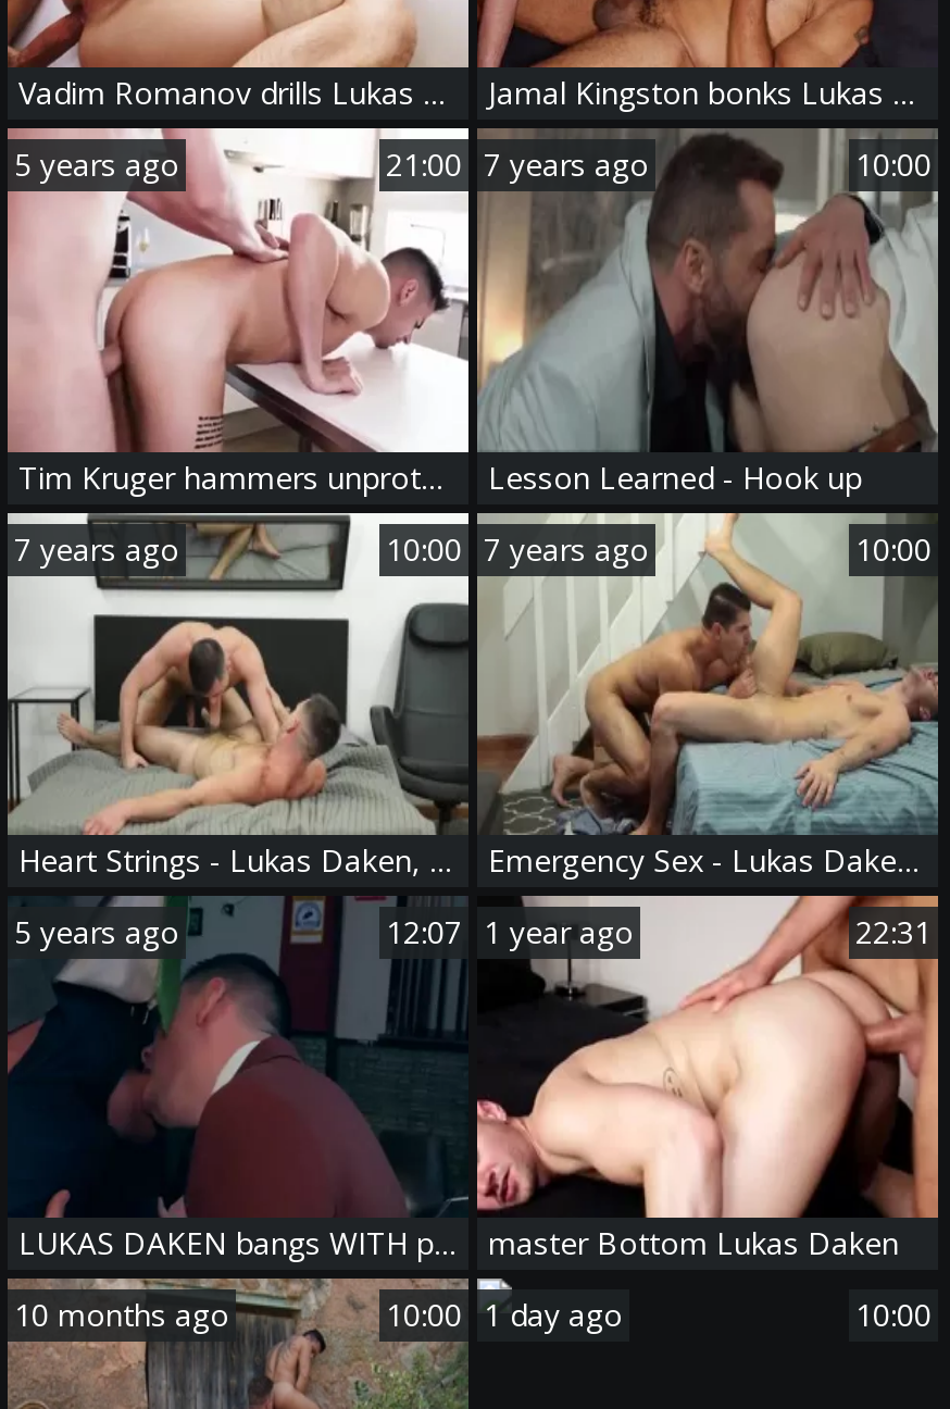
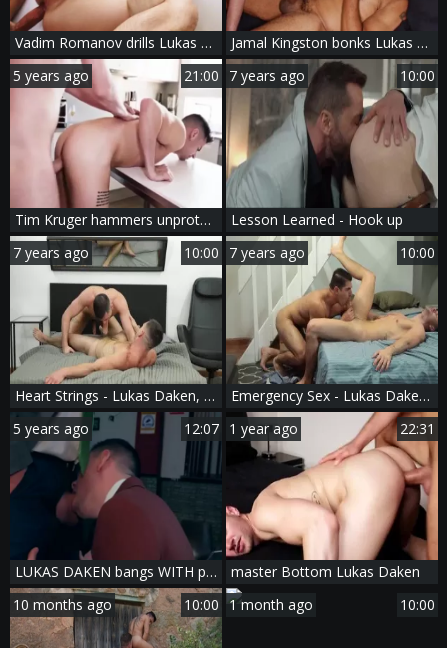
[386,1295,623,1336] 10:00 1 day ago -> [184,595,313,614] 10:00 1 month ago

